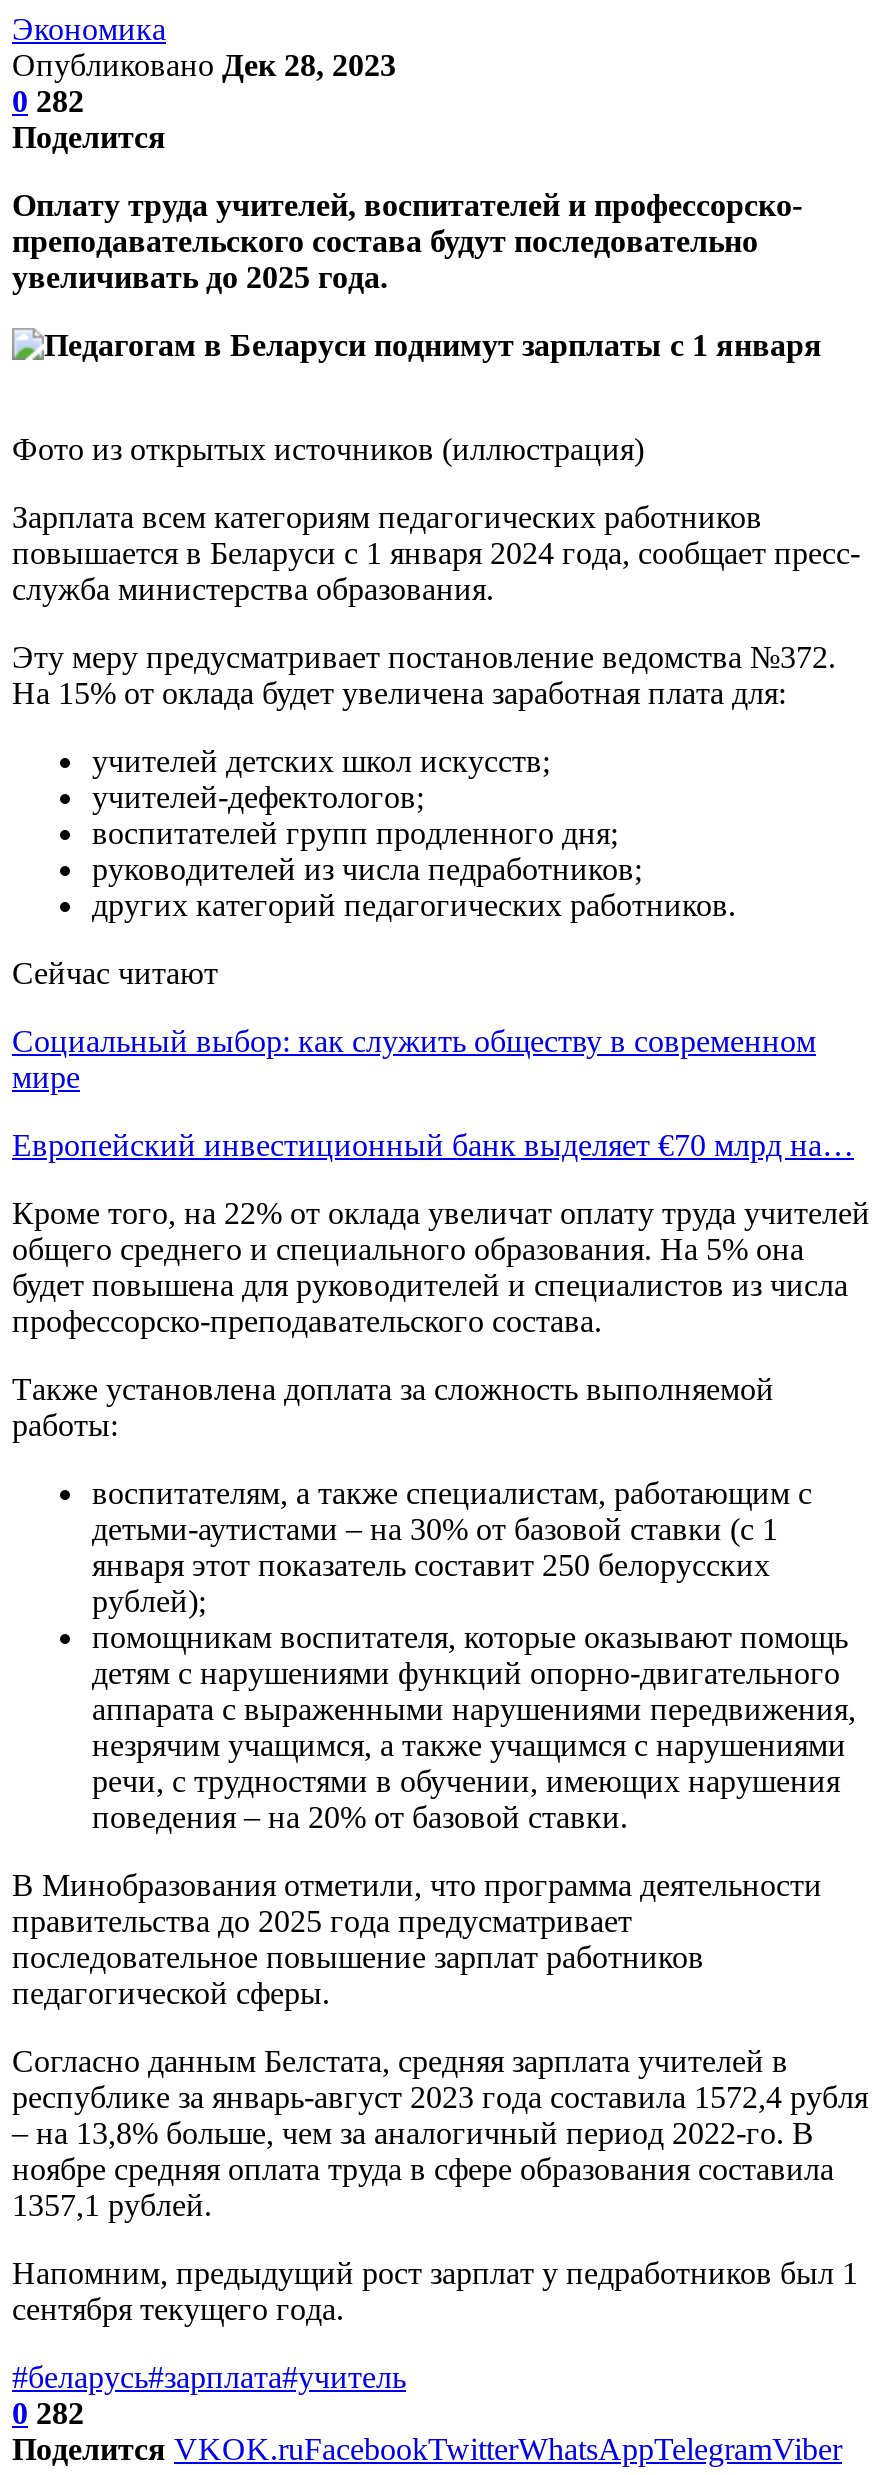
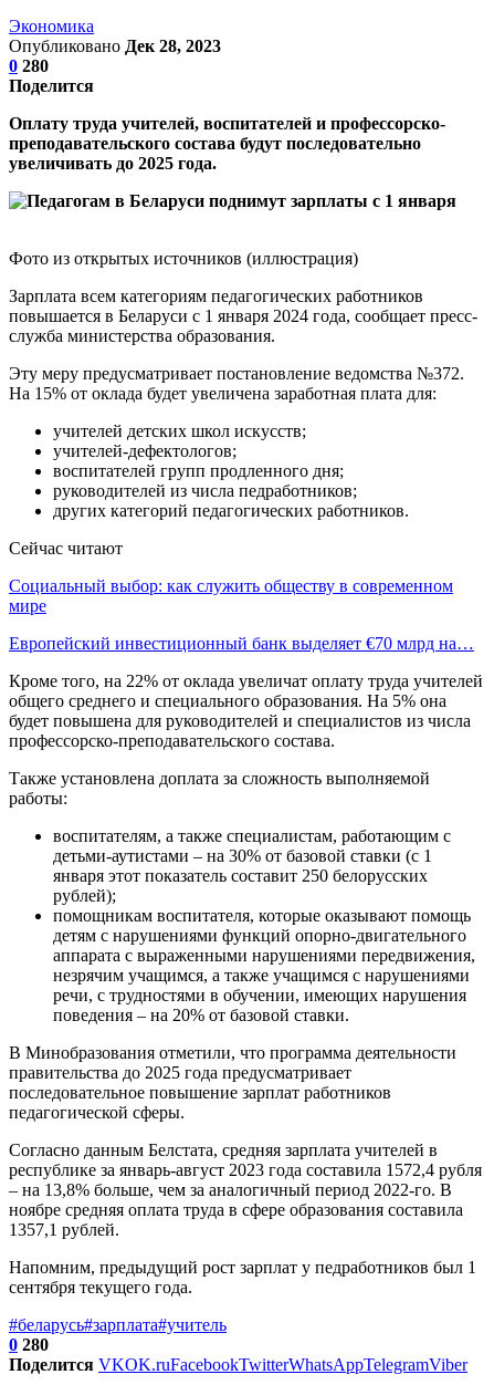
[12,84,84,118] 0 282 -> [9,56,49,75] 0 280
[12,2396,84,2430] 0 282 -> [9,1335,49,1354] 0 280

